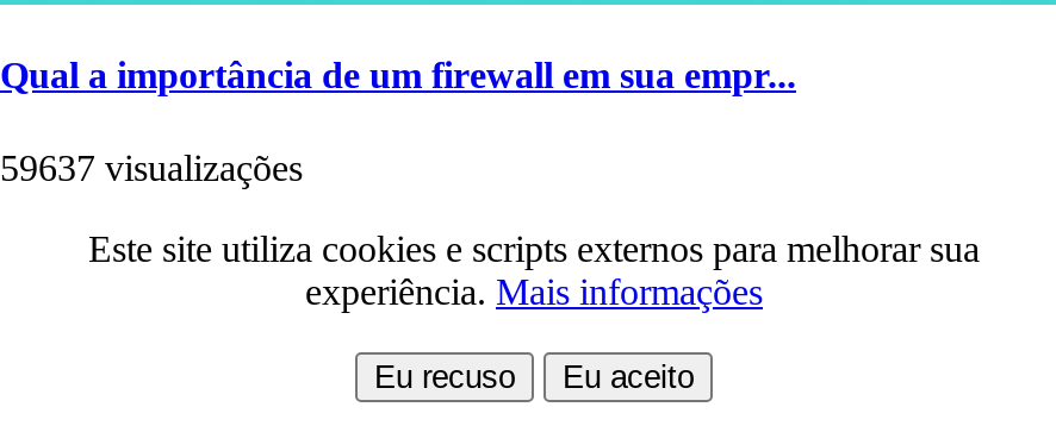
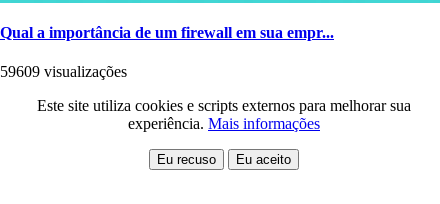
[0,149,303,189] 59637 visualizações -> [0,63,127,80] 59609 visualizações

